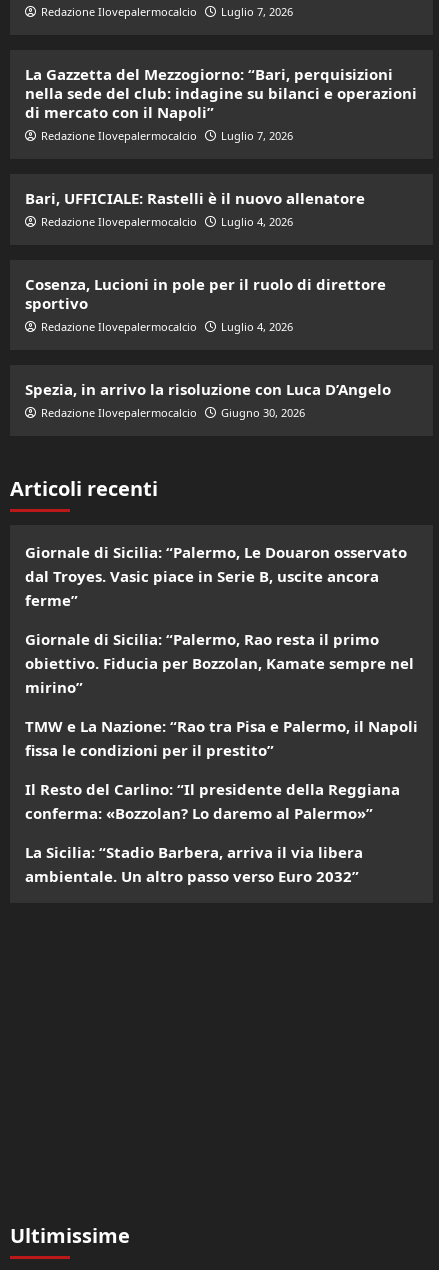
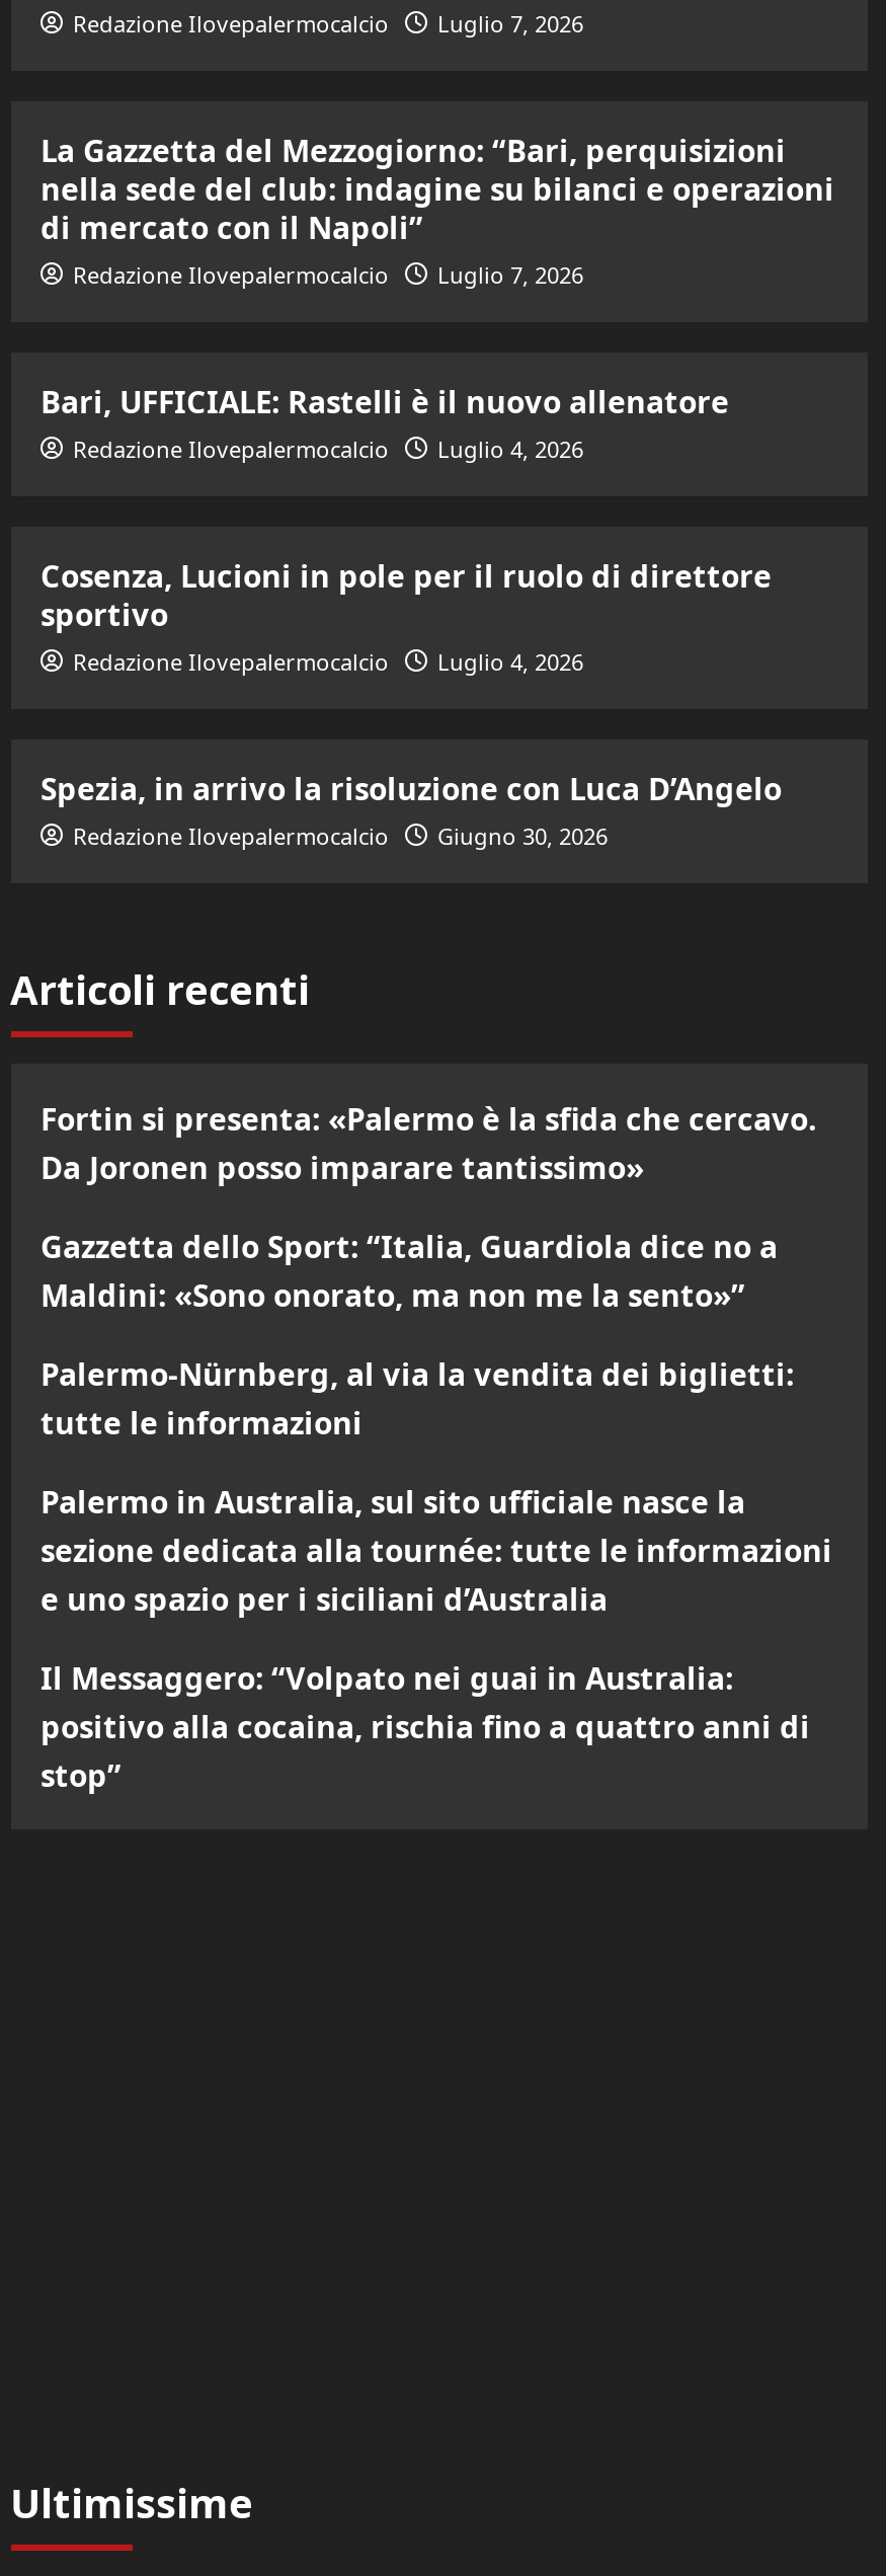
[24,542,406,610] Giornale di Sicilia: “Palermo, Le Douaron osservato | dal Troyes. Vasic piace in Serie B, uscite ancora | ferme” -> [41,1098,816,1187] Fortin si presenta: «Palermo è la sfida che cercavo. | Da Joronen posso imparare tantissimo»
[24,629,413,697] Giornale di Sicilia: “Palermo, Rao resta il primo | obiettivo. Fiducia per Bozzolan, Kamate sempre nel | mirino” -> [41,1226,778,1315] Gazzetta dello Sport: “Italia, Guardiola dice no a | Maldini: «Sono onorato, ma non me la sento»”
[24,716,417,760] TMW e La Nazione: “Rao tra Pisa e Palermo, il Napoli | fissa le condizioni per il prestito” -> [41,1354,794,1443] Palermo-Nürnberg, al via la vendita dei biglietti: | tutte le informazioni
[24,779,399,823] Il Resto del Carlino: “Il presidente della Reggiana | conferma: «Bozzolan? Lo daremo al Palermo»” -> [41,1481,832,1619] Palermo in Australia, sul sito ufficiale nasce la | sezione dedicata alla tournée: tutte le informazioni | e uno spazio per i siciliani d’Australia
[24,842,362,886] La Sicilia: “Stadio Barbera, arriva il via libera | ambientale. Un altro passo verso Euro 2032” -> [41,1657,810,1795] Il Messaggero: “Volpato nei guai in Australia: | positivo alla cocaina, rischia fino a quattro anni di | stop”

